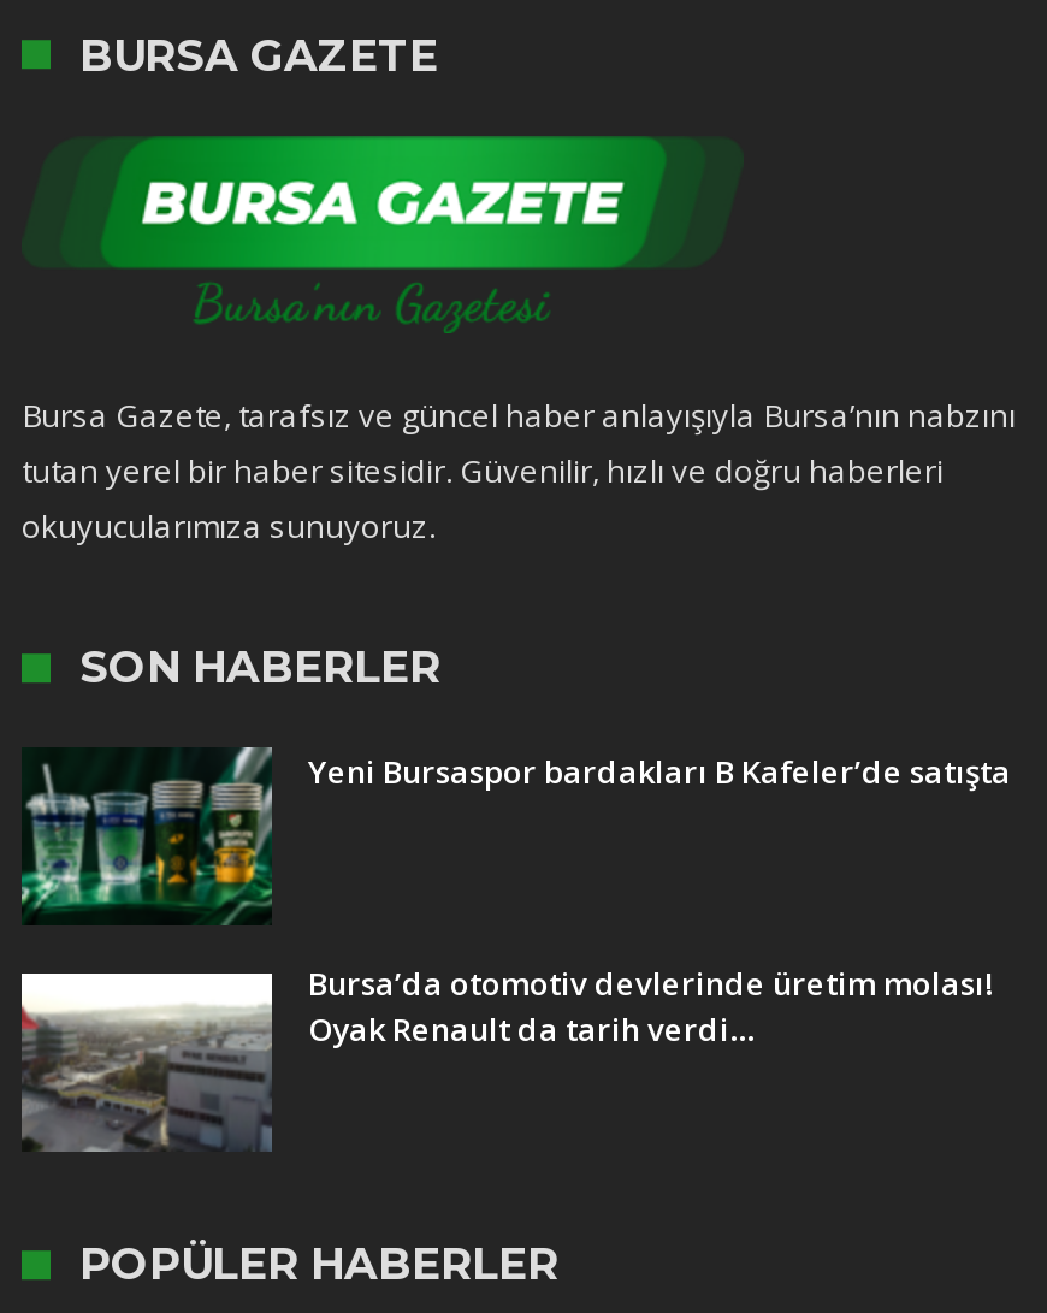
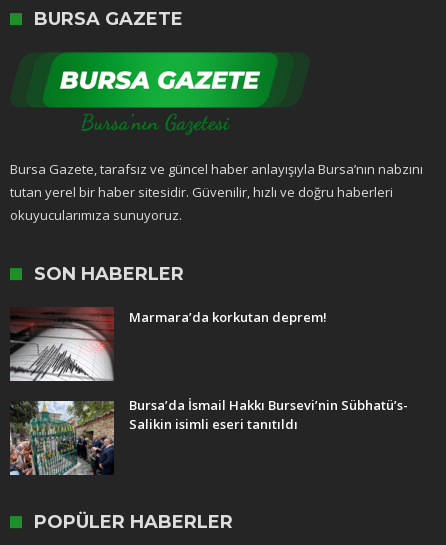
[22,745,1011,925] [image] | Yeni Bursaspor bardakları B Kafeler’de satışta -> [9,306,327,382] [image] | Marmara’da korkutan deprem!
[19,961,994,1152] [image] | Bursa’da otomotiv devlerinde üretim molası! | Oyak Renault da tarih verdi… -> [9,396,408,476] [image] | Bursa’da İsmail Hakkı Bursevi’nin Sübhatü’s- | Salikin isimli eseri tanıtıldı

